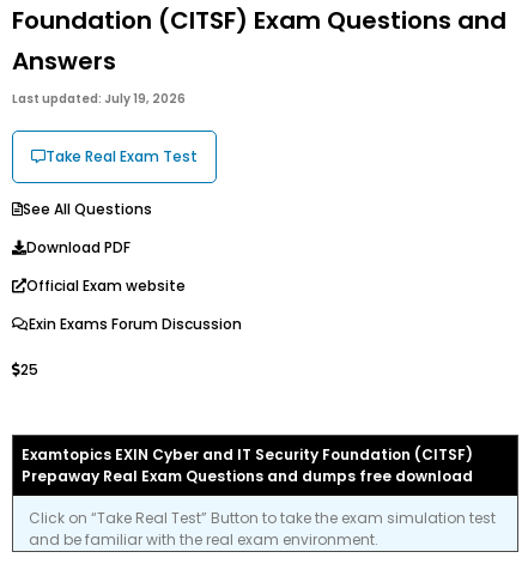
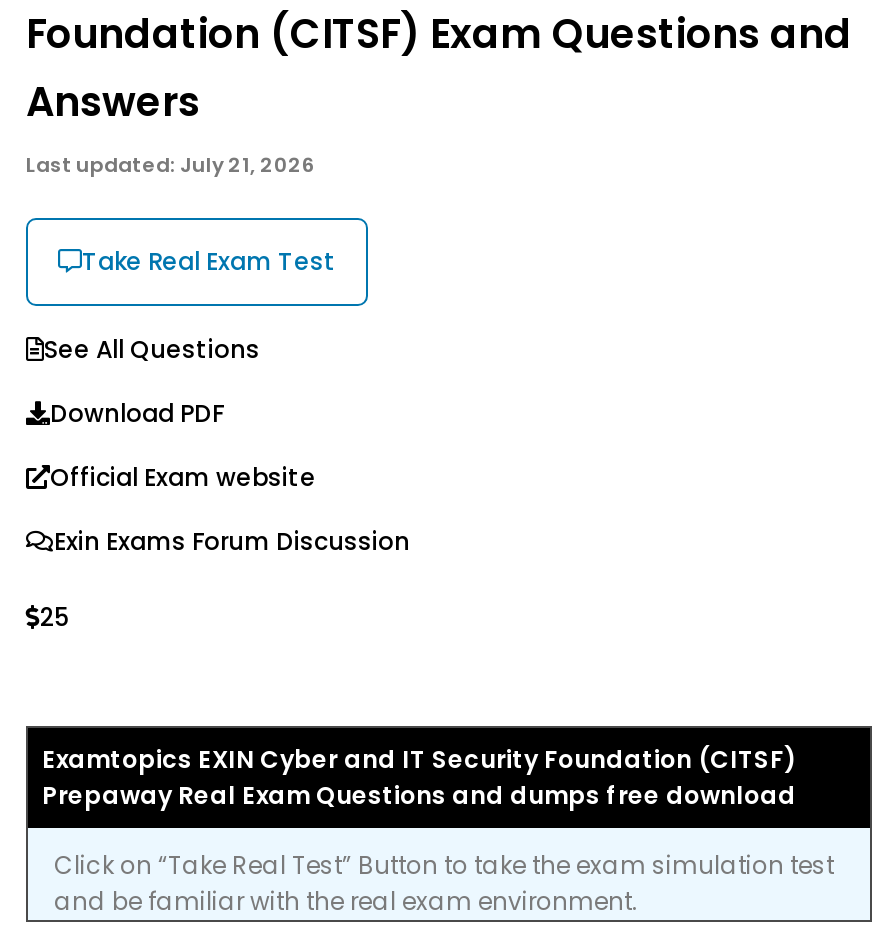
[12,90,186,108] Last updated: July 19, 2026 -> [26,150,316,180] Last updated: July 21, 2026

